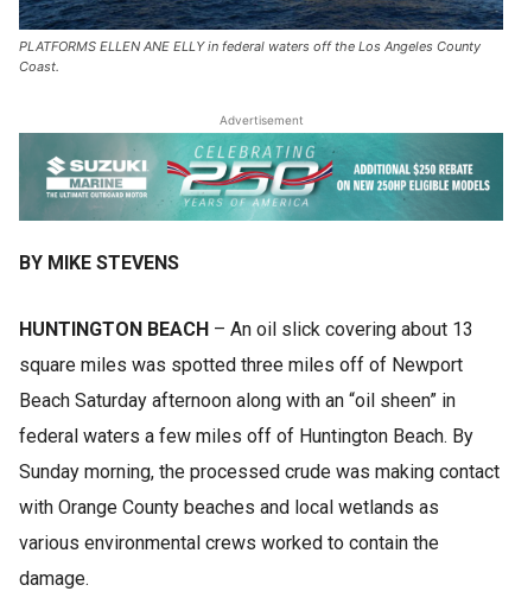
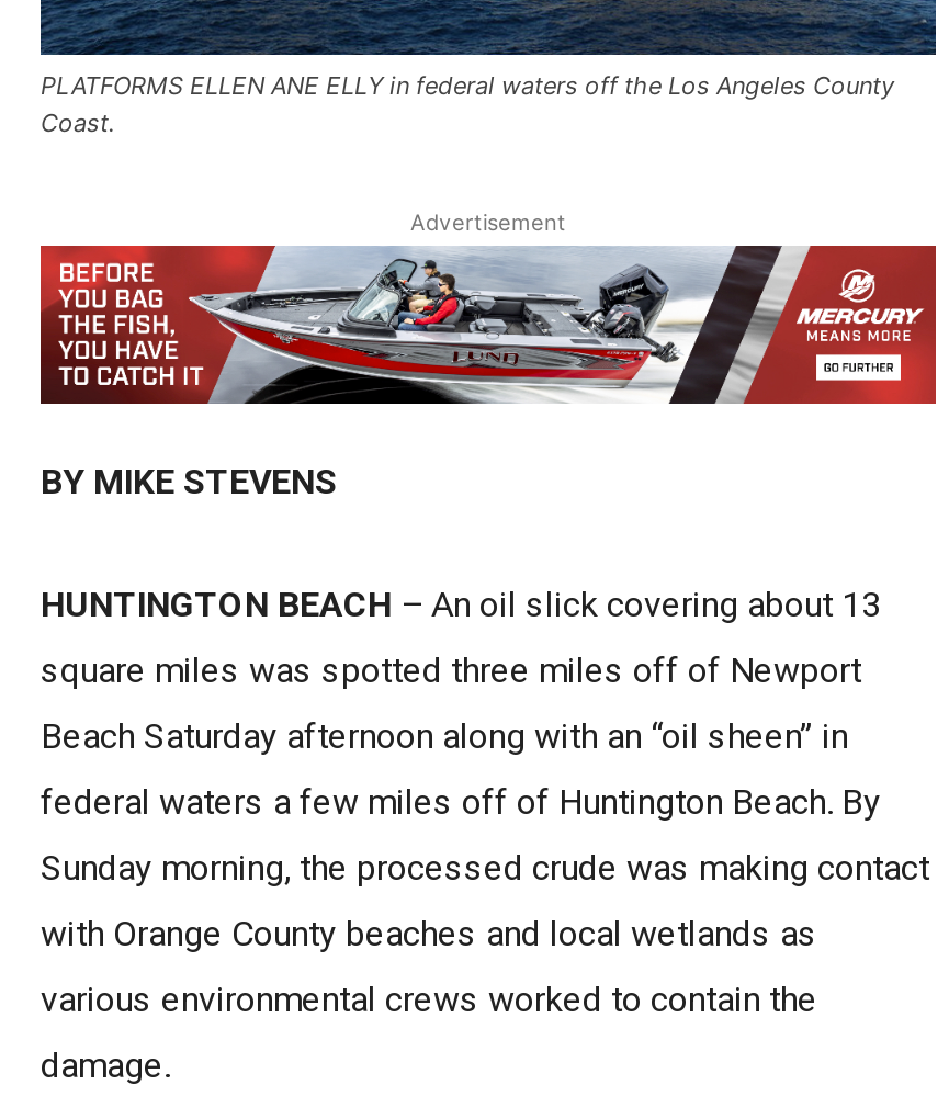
[18,132,504,222] [image] -> [38,244,938,406] [image]

